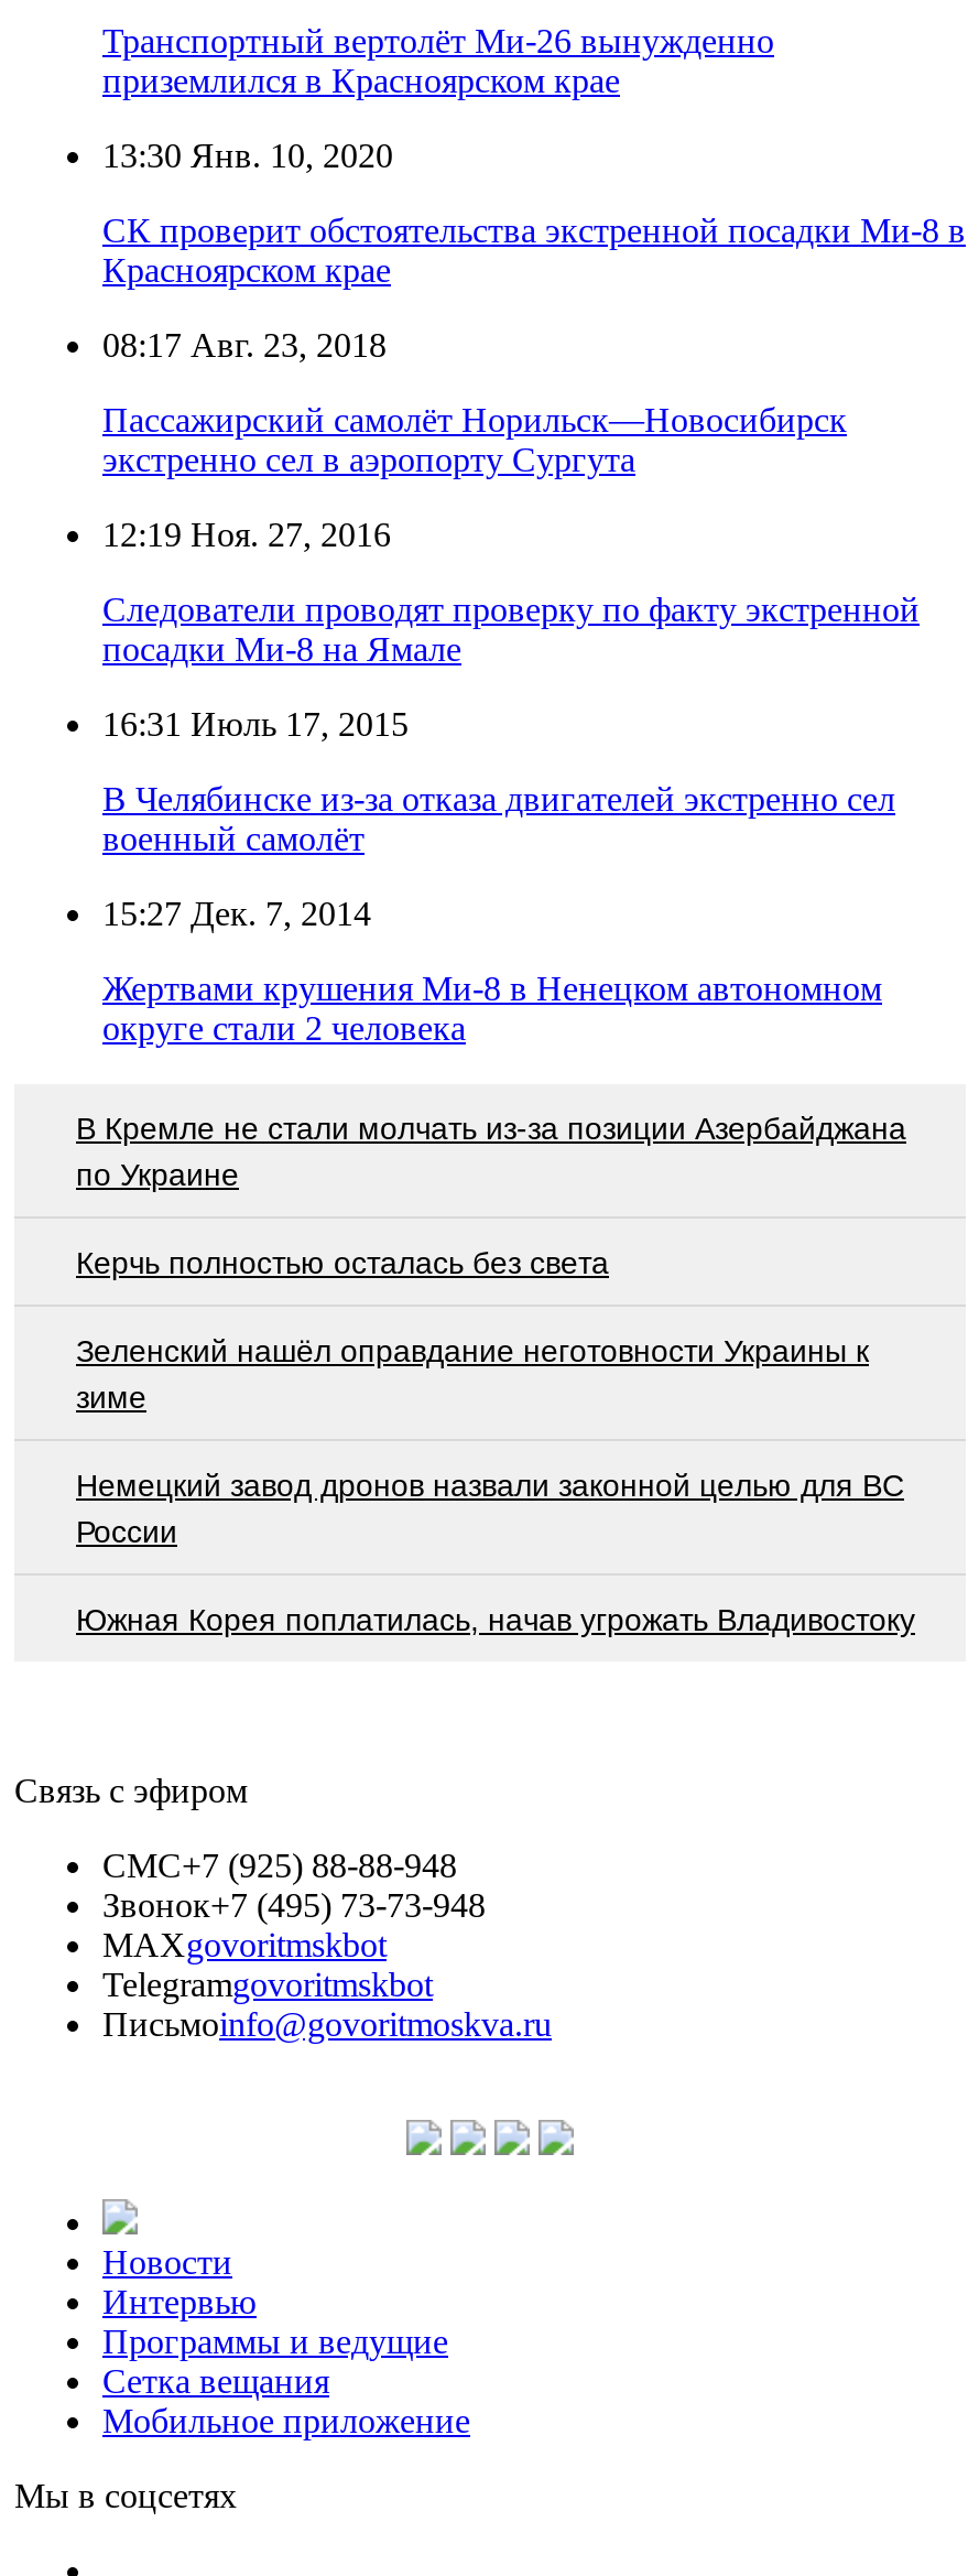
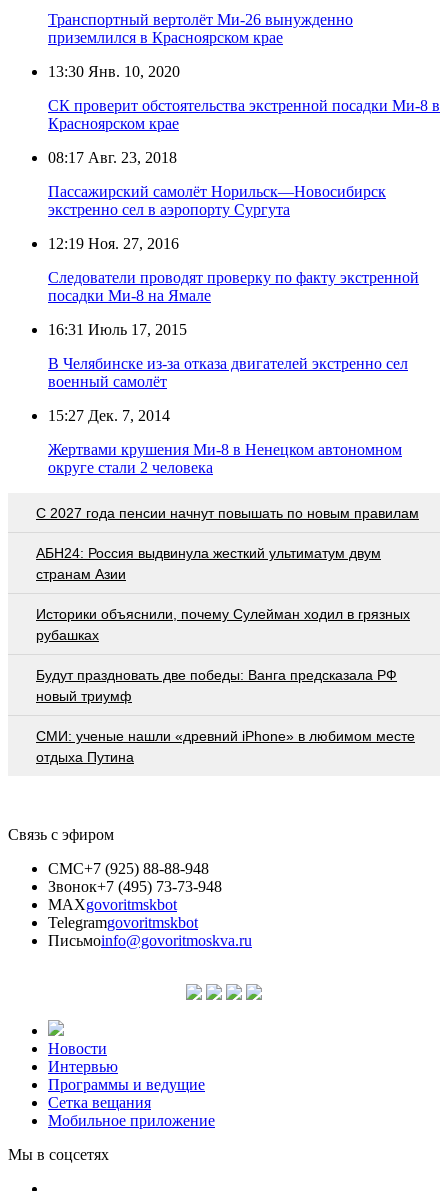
[76,1110,906,1191] В Кремле не стали молчать из-за позиции Азербайджана | по Украине -> [36,505,419,521] С 2027 года пенсии начнут повышать по новым правилам
[76,1244,609,1279] Керчь полностью осталась без света -> [36,545,381,582] АБН24: Россия выдвинула жесткий ультиматум двум | странам Азии
[76,1332,869,1414] Зеленский нашёл оправдание неготовности Украины к | зиме -> [36,606,410,643] Историки объяснили, почему Сулейман ходил в грязных | рубашках
[76,1467,904,1548] Немецкий завод дронов назвали законной целью для ВС | России -> [36,667,397,704] Будут праздновать две победы: Ванга предсказала РФ | новый триумф
[76,1601,915,1636] Южная Корея поплатилась, начав угрожать Владивостоку -> [36,728,415,765] СМИ: ученые нашли «древний iPhone» в любимом месте | отдыха Путина

